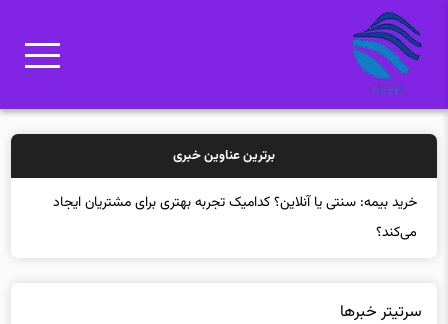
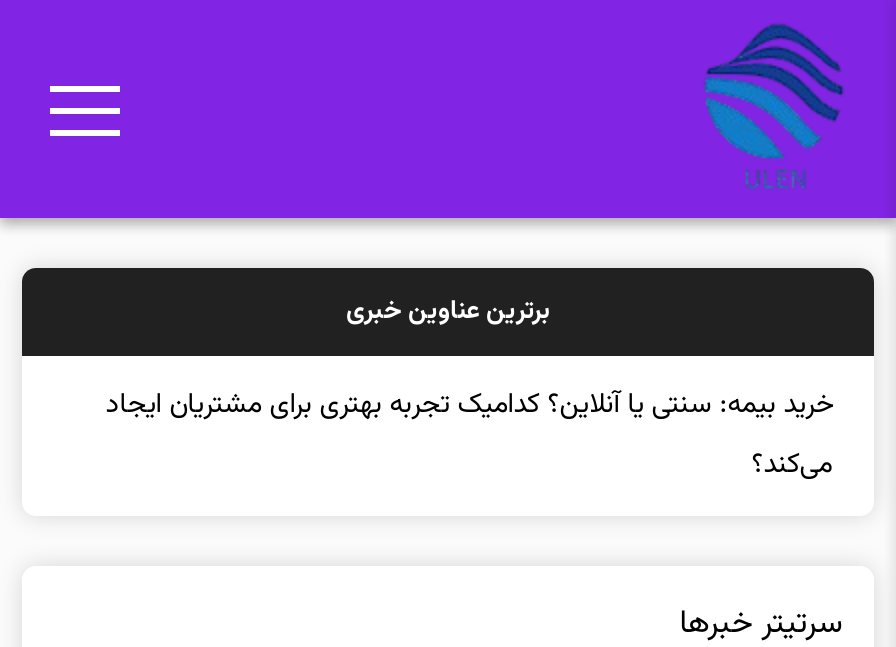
[392,192,417,214] خرید -> [340,384,834,428] خرید بیمه: سنتی یا آنلاین؟ کدامیک تجربه بهتر

